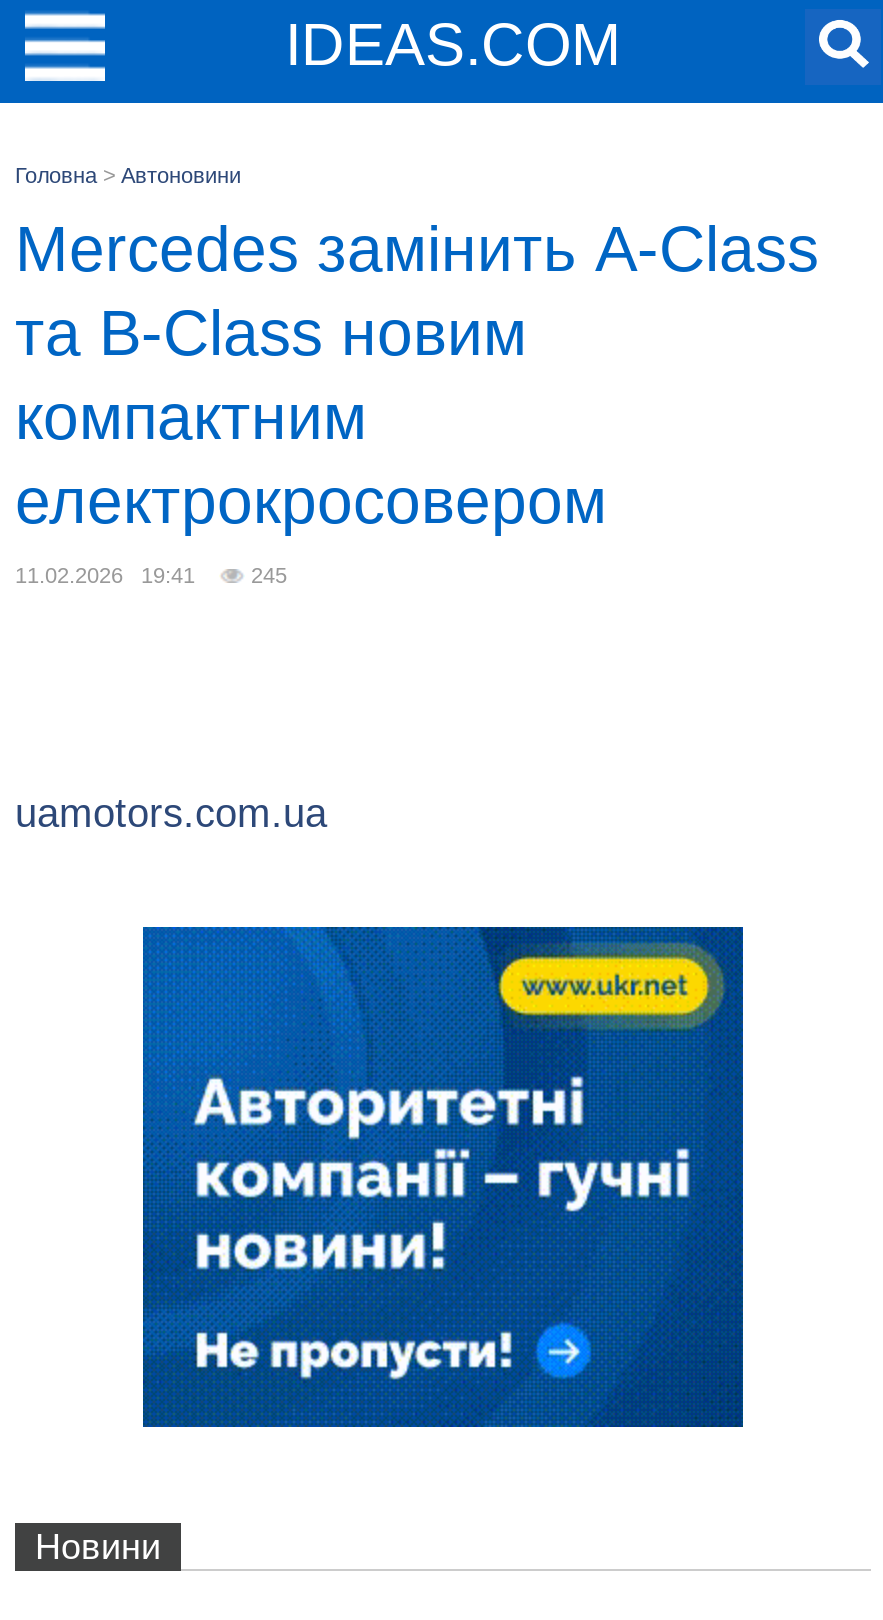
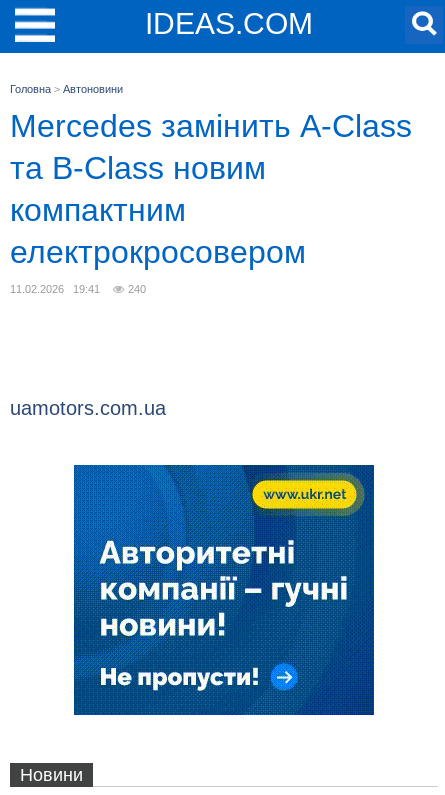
[15,563,287,587] 11.02.2026 19:41 245 -> [10,283,146,295] 11.02.2026 19:41 240

